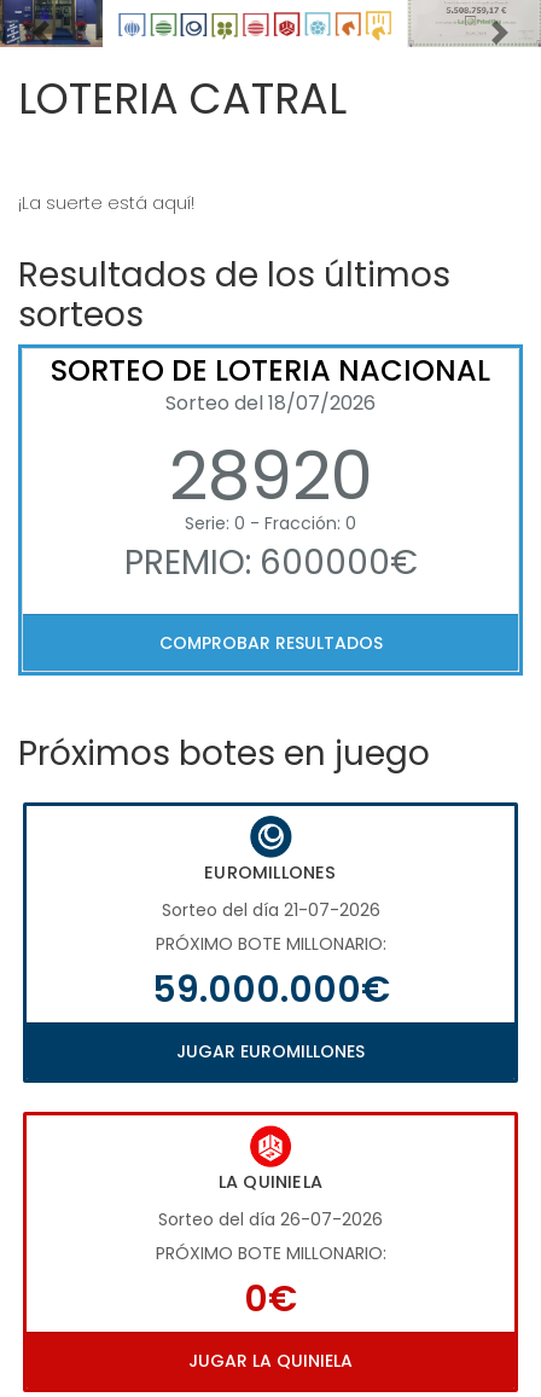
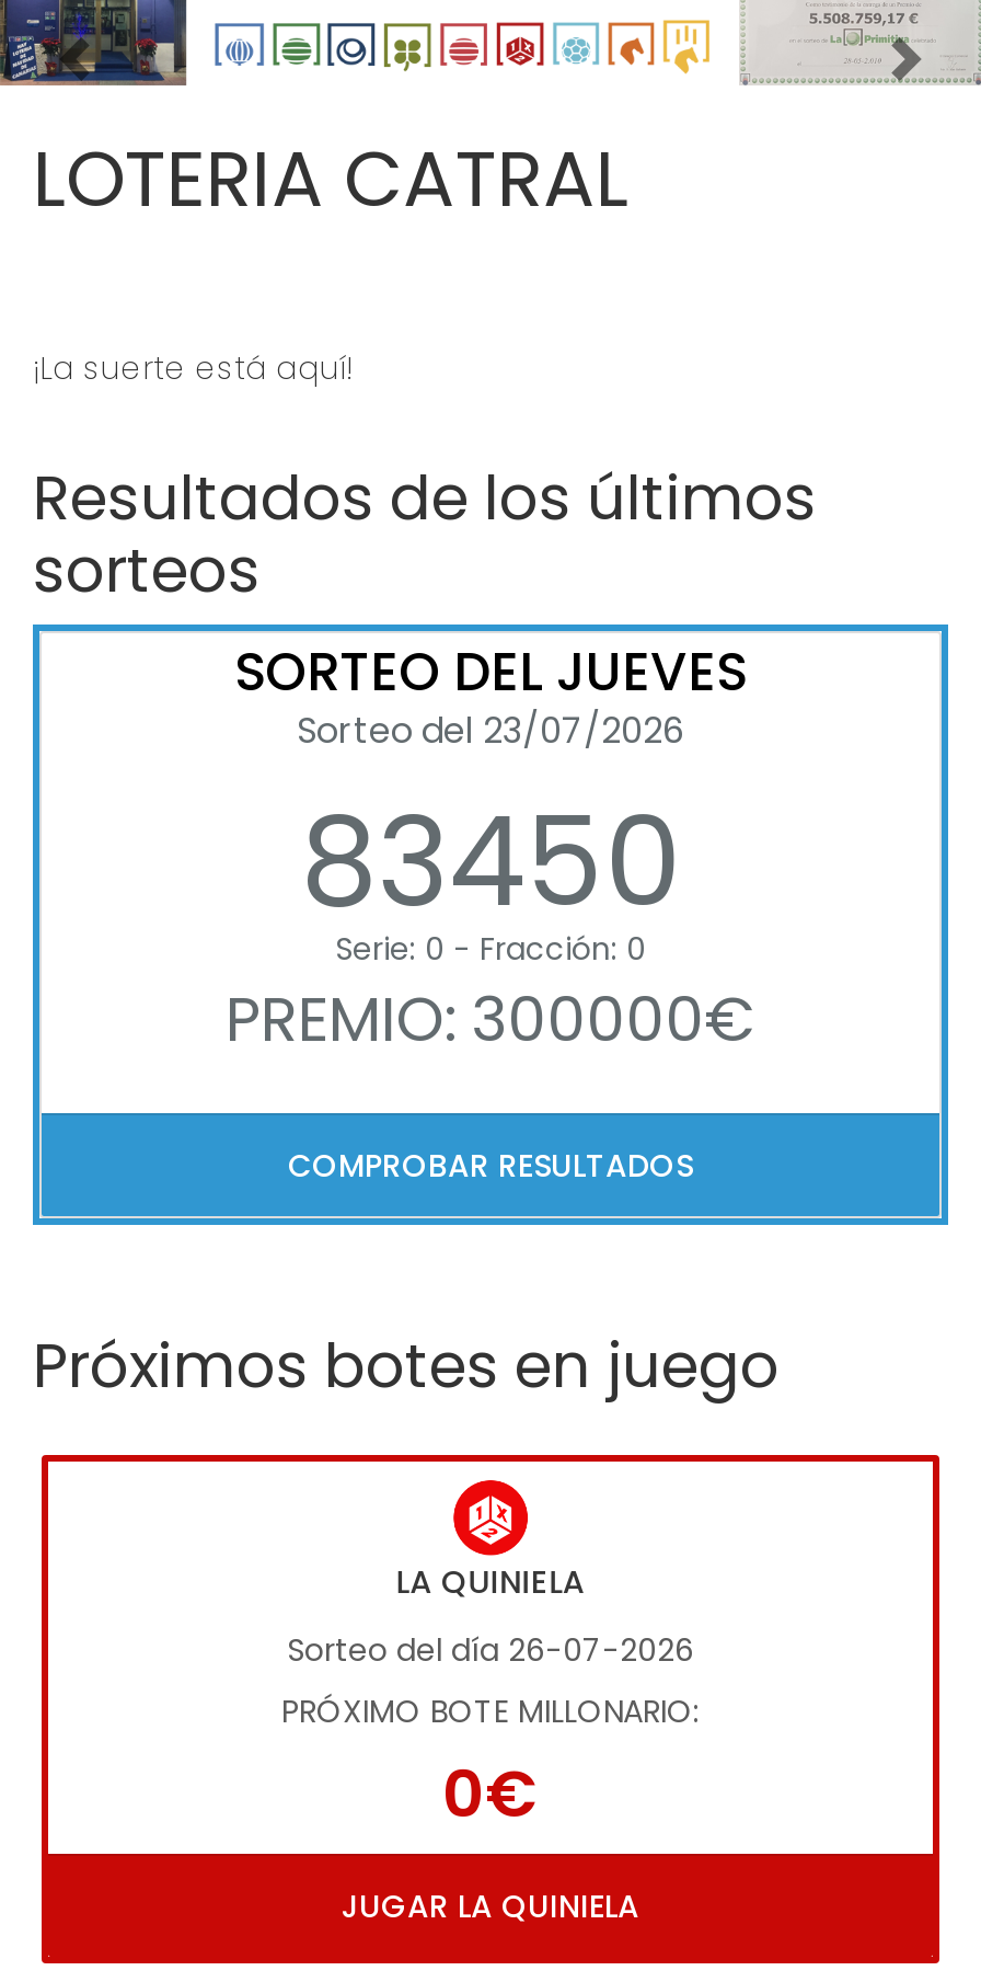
[51,350,490,523] SORTEO DE LOTERIA NACIONAL | Sorteo del 18/07/2026 | 28920 -> [234,635,747,948] SORTEO DEL JUEVES | Sorteo del 23/07/2026 | 83450
[124,539,417,586] PREMIO: 600000€ -> [226,977,755,1062] PREMIO: 300000€
[22,801,519,1084] [image] | EUROMILLONES | Sorteo del día 21-07-2026 | PRÓXIMO BOTE MILLONARIO: | 59.000.000€ | JUGAR EUROMILLONES -> none

